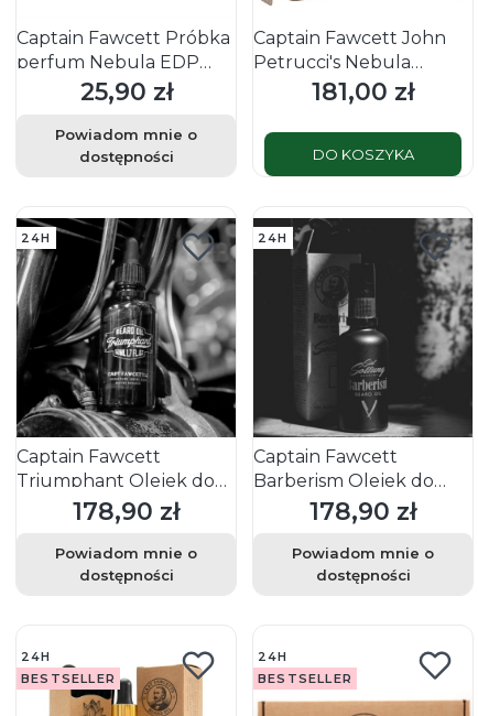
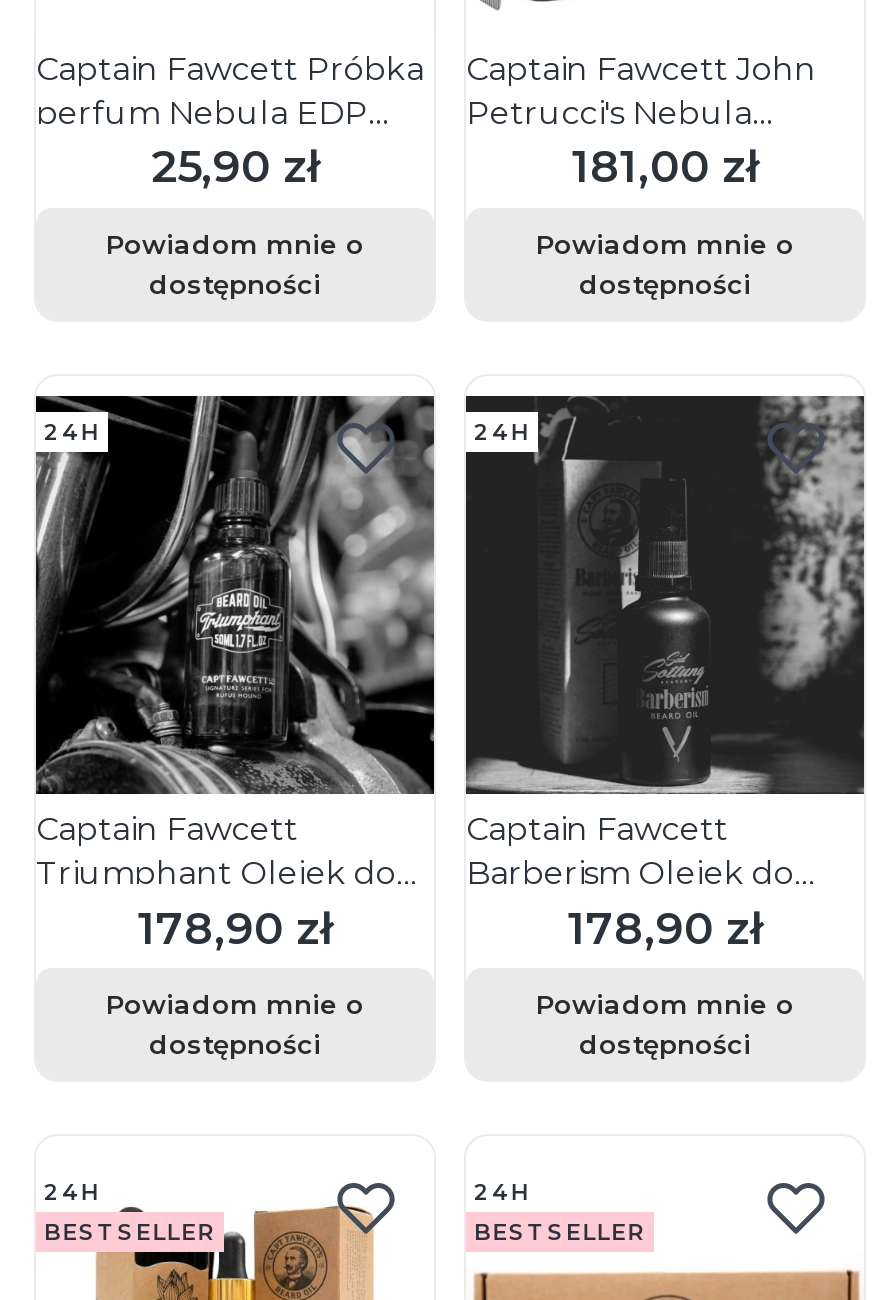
[312,145,414,163] DO KOSZYKA -> [536,228,794,300] Powiadom mnie o | dostępności

